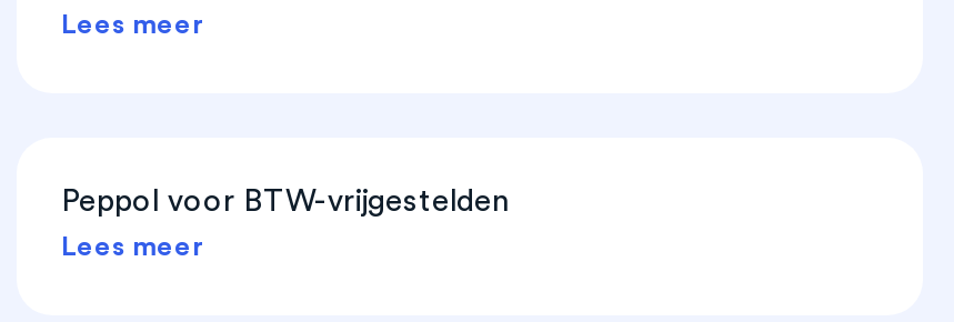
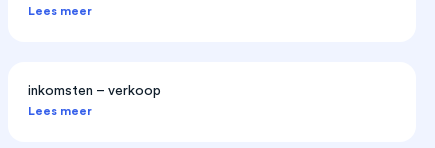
[61,187,508,218] Peppol voor BTW-vrijgestelden -> [28,84,161,98] inkomsten – verkoop

